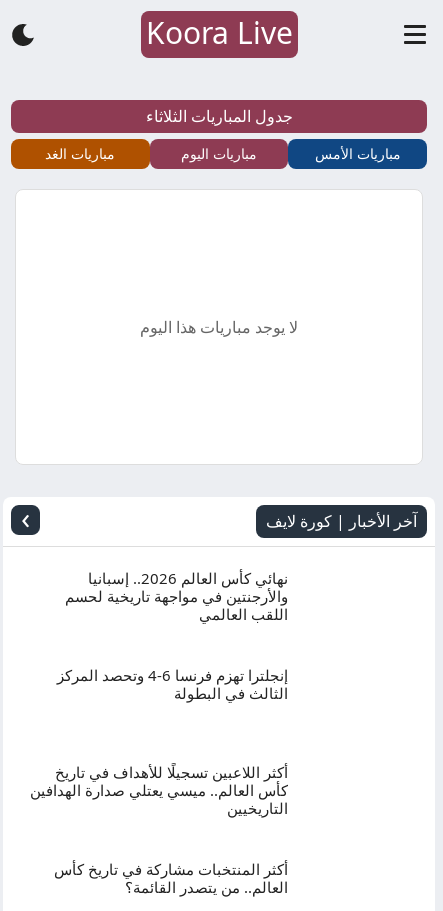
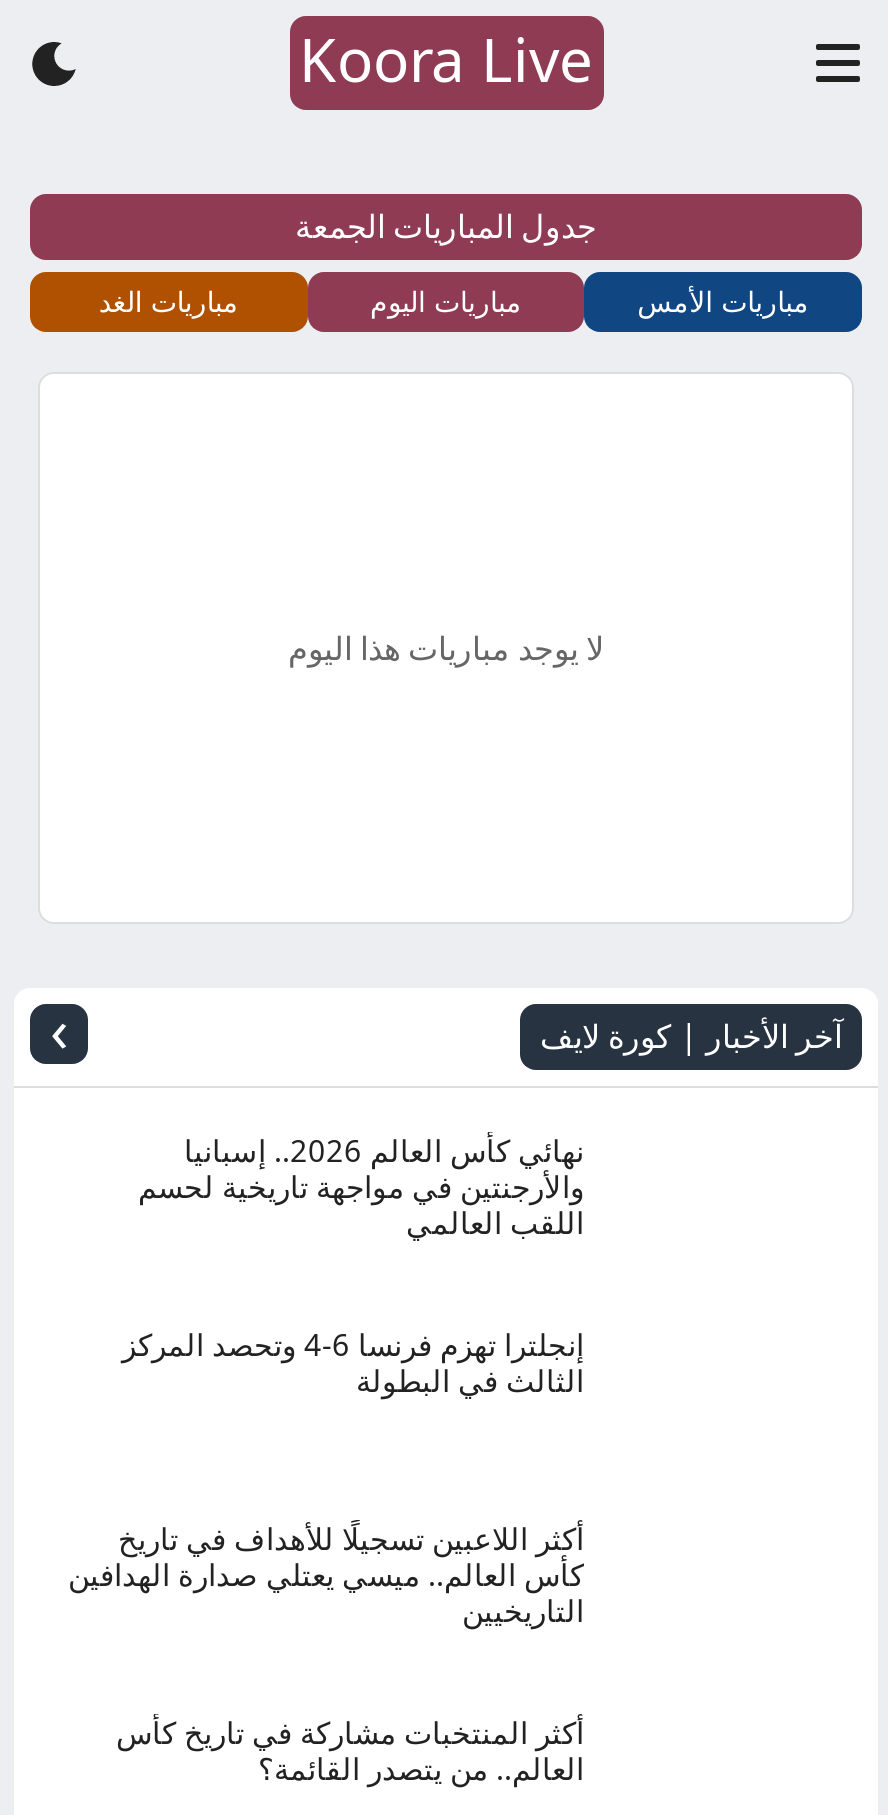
[145,105,292,127] جدول المباريات الثلاثاء -> [295,204,597,248] جدول المباريات الجمعة

